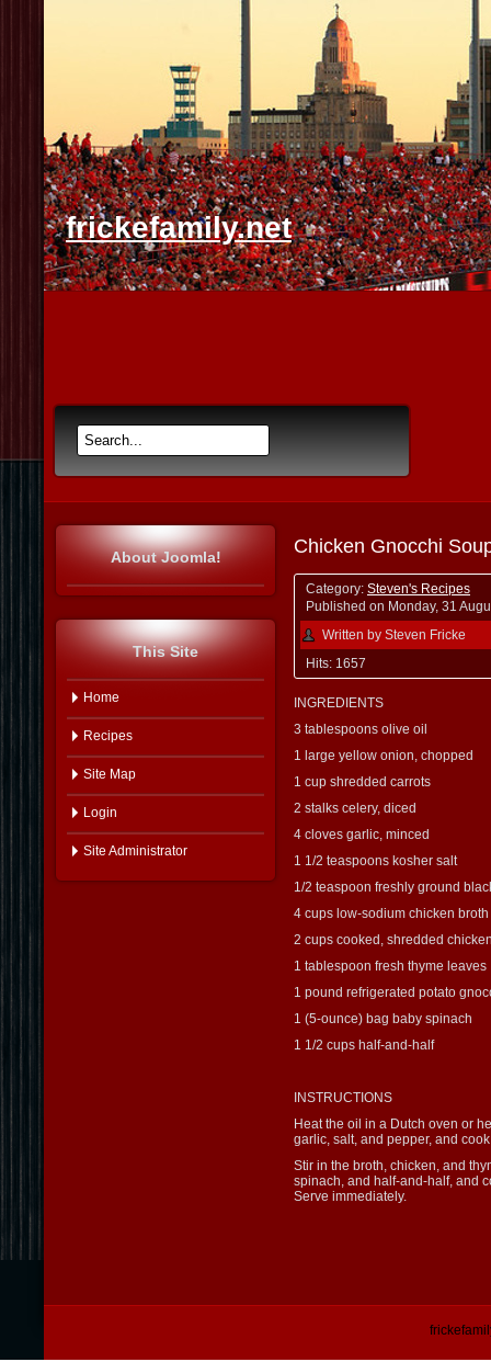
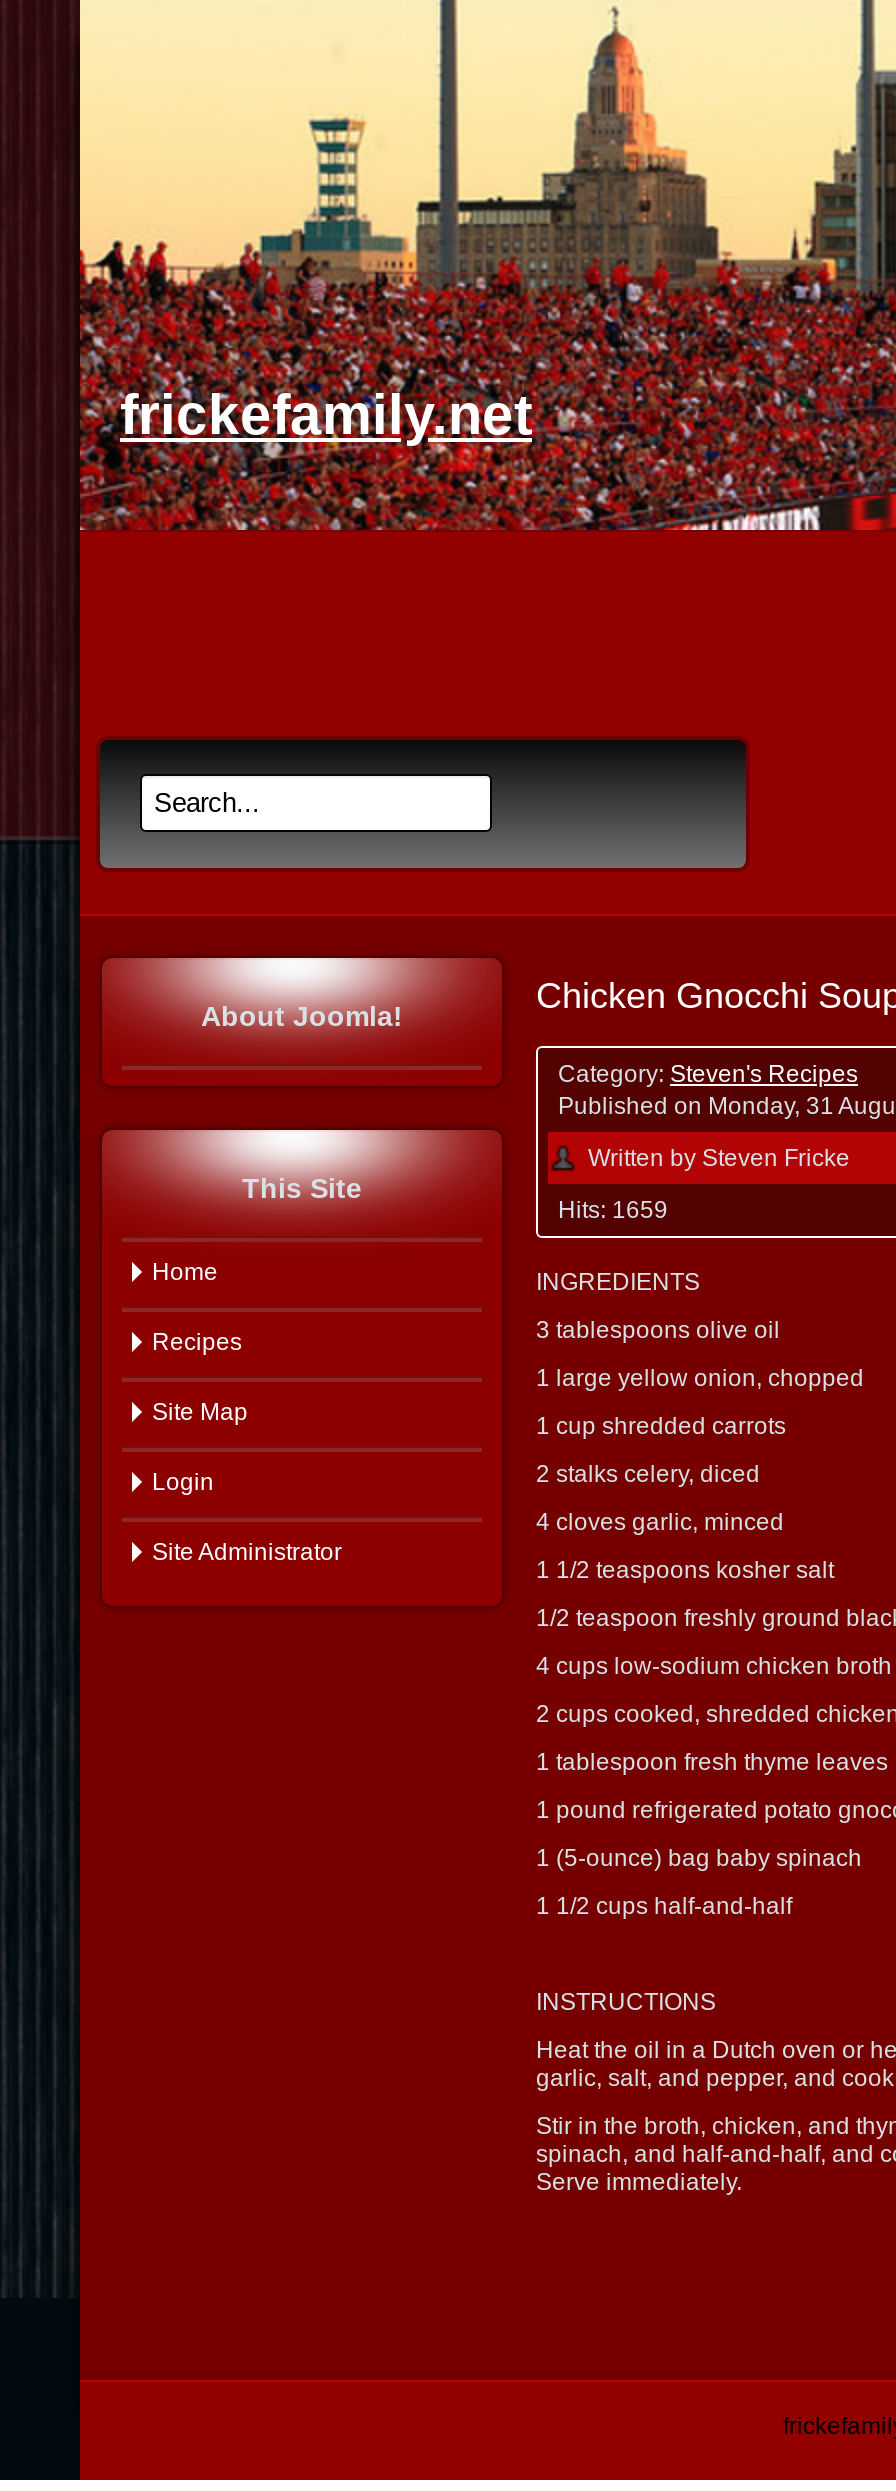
[306,655,366,671] Hits: 1657 -> [558,1195,668,1223] Hits: 1659

